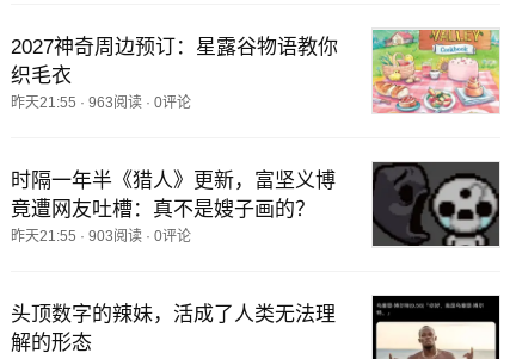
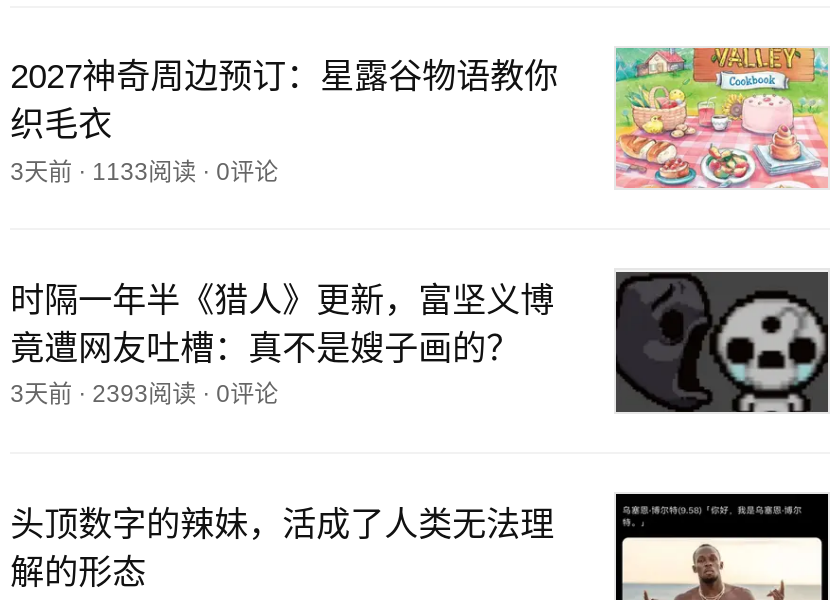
[11,95,191,111] 昨天21:55 · 963阅读· 0评论 -> [10,157,278,185] 3天前· 1133阅读· 0评论
[11,228,191,245] 昨天21:55 · 903阅读· 0评论 -> [10,380,278,408] 3天前· 2393阅读· 0评论

